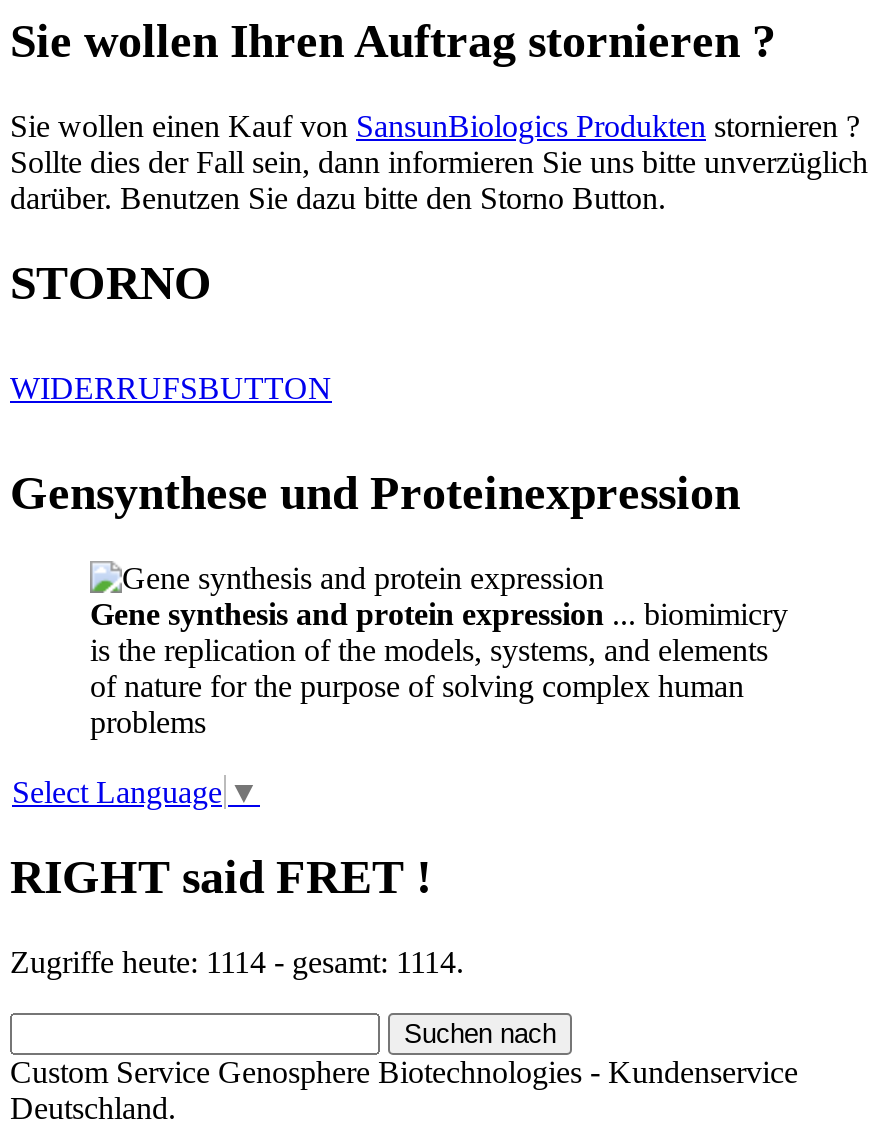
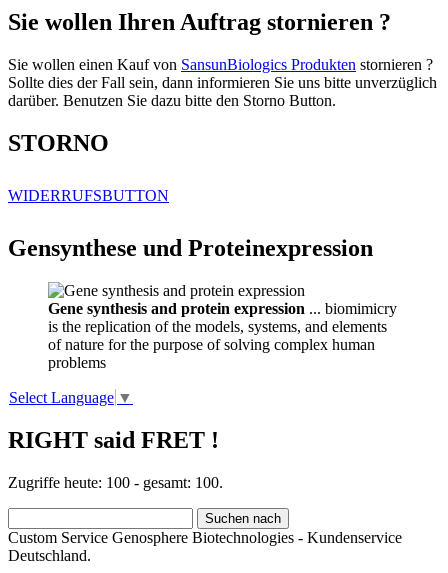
[10,945,464,979] Zugriffe heute: 1114 - gesamt: 1114. -> [8,474,223,491] Zugriffe heute: 100 - gesamt: 100.

